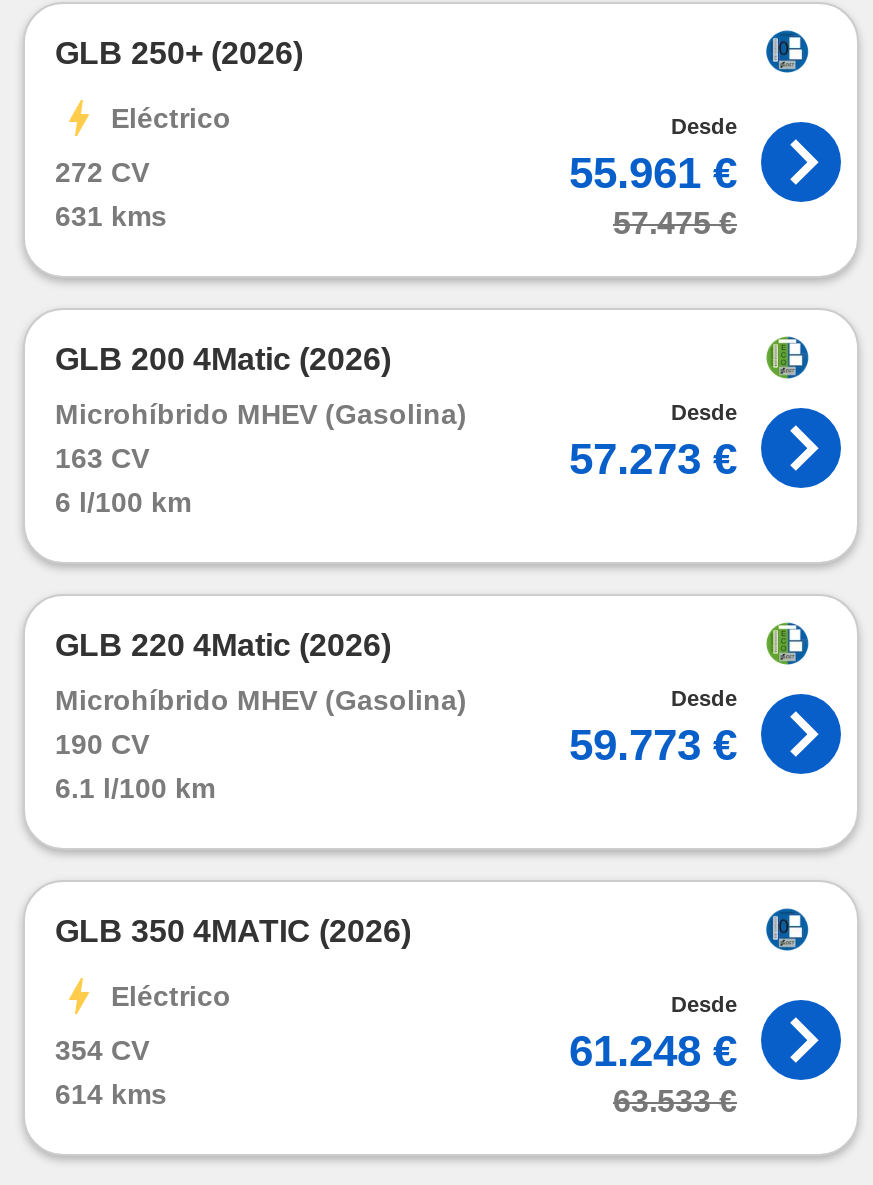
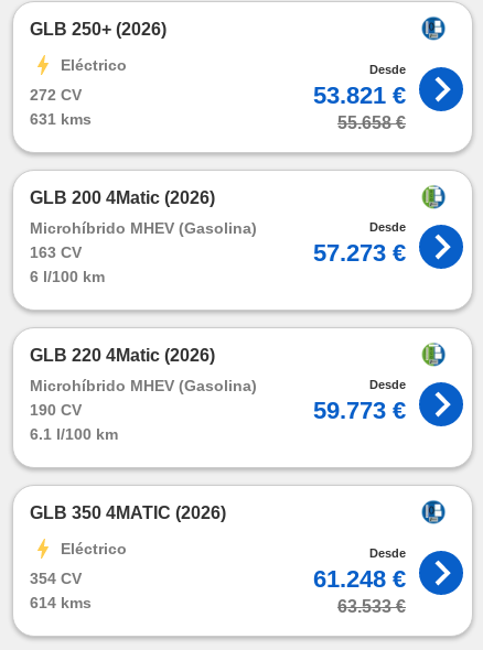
[569,147,737,197] 55.961 € -> [313,81,406,109] 53.821 €
[613,205,737,239] 57.475 € -> [337,113,406,132] 55.658 €

